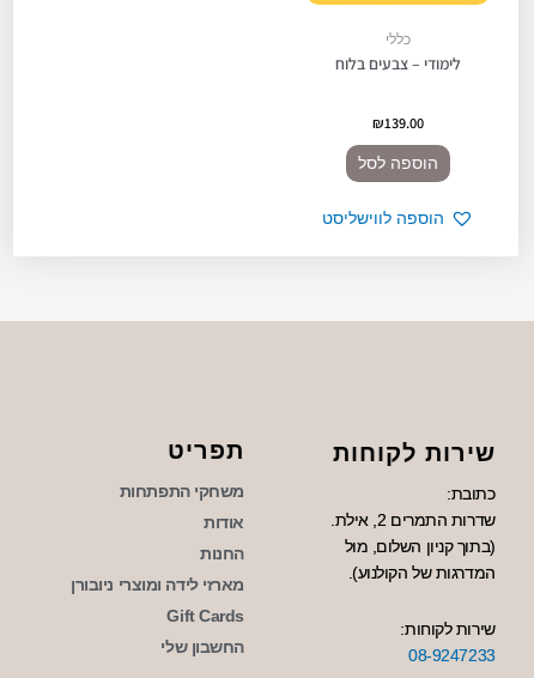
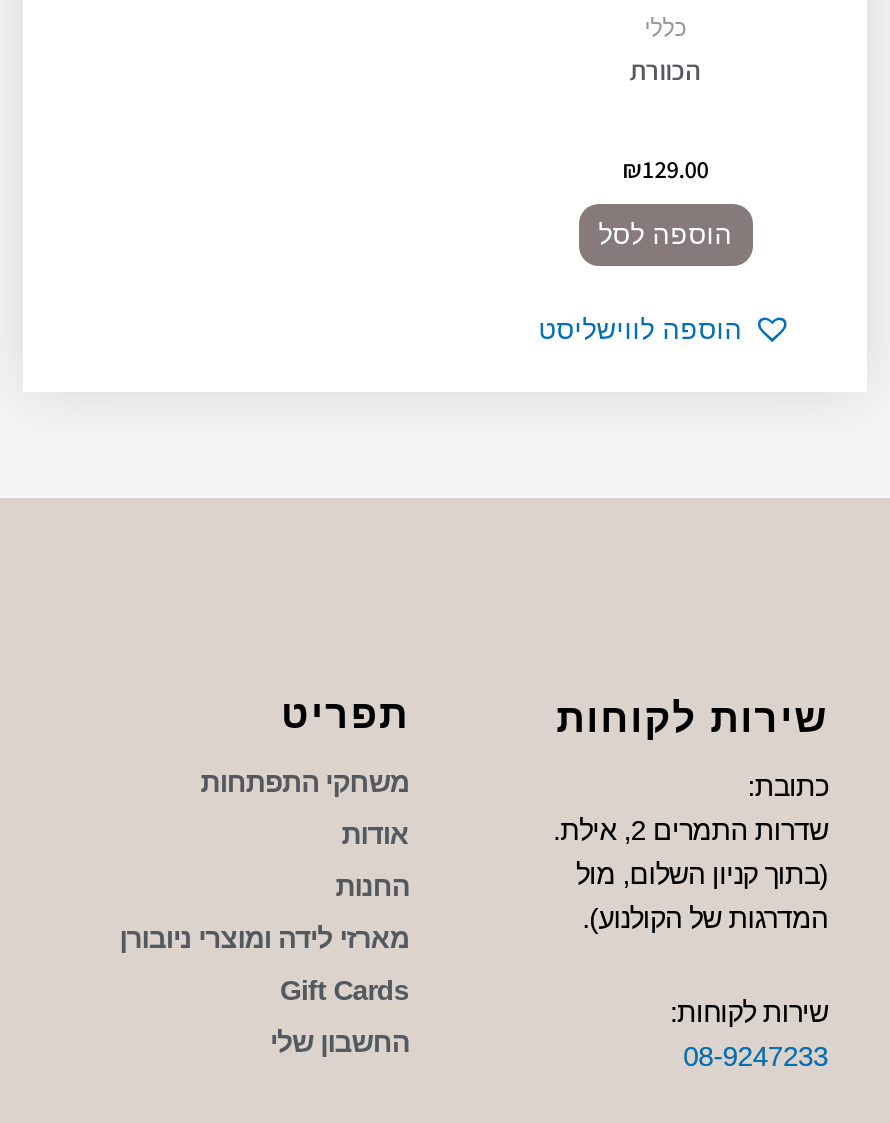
[335,53,461,75] לימודי – צבעים בלוח -> [630,52,702,88] הכוורת
[372,113,424,133] ₪139.00 -> [623,151,709,185] ₪129.00

